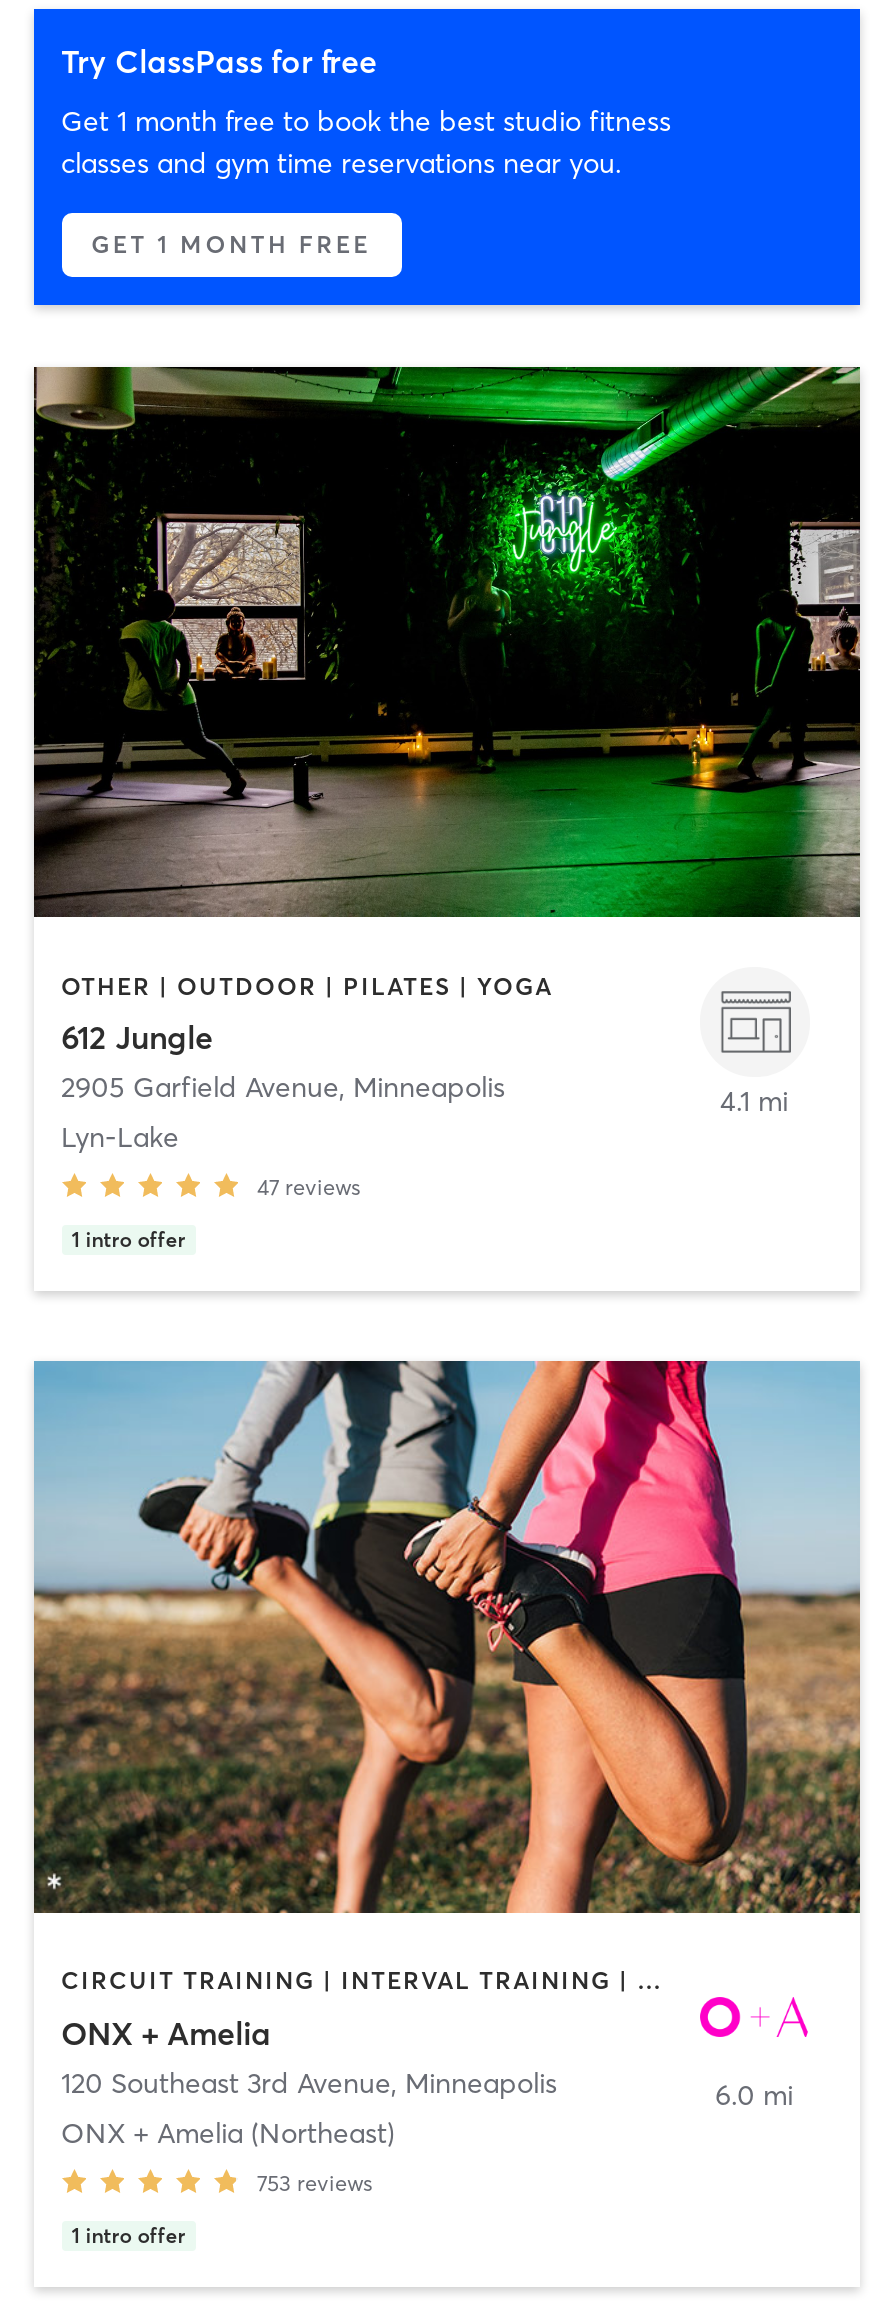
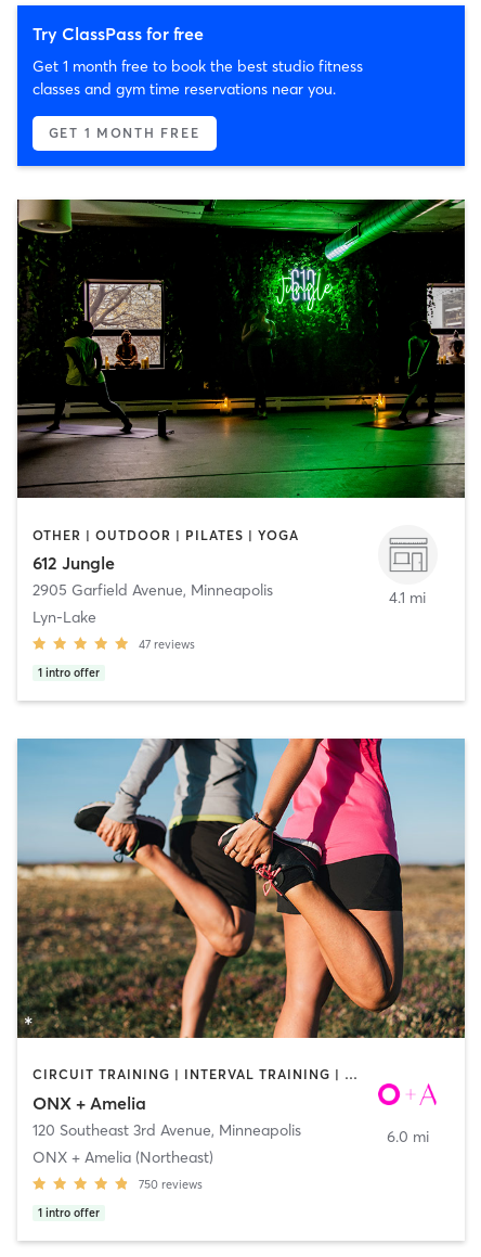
[257,2168,373,2196] 753 reviews -> [138,1176,202,1192] 750 reviews

